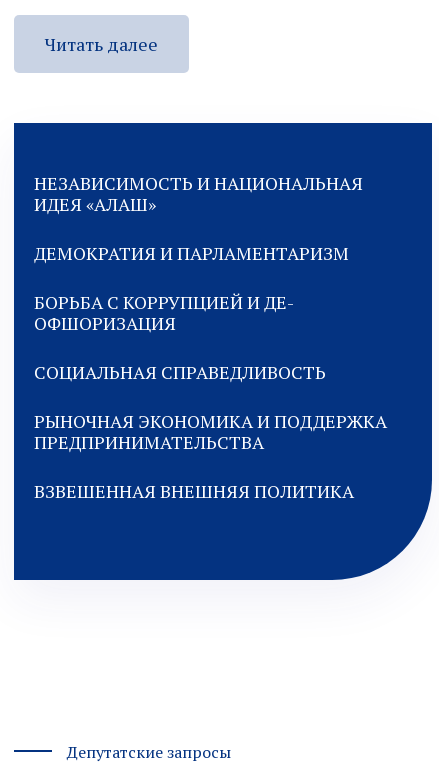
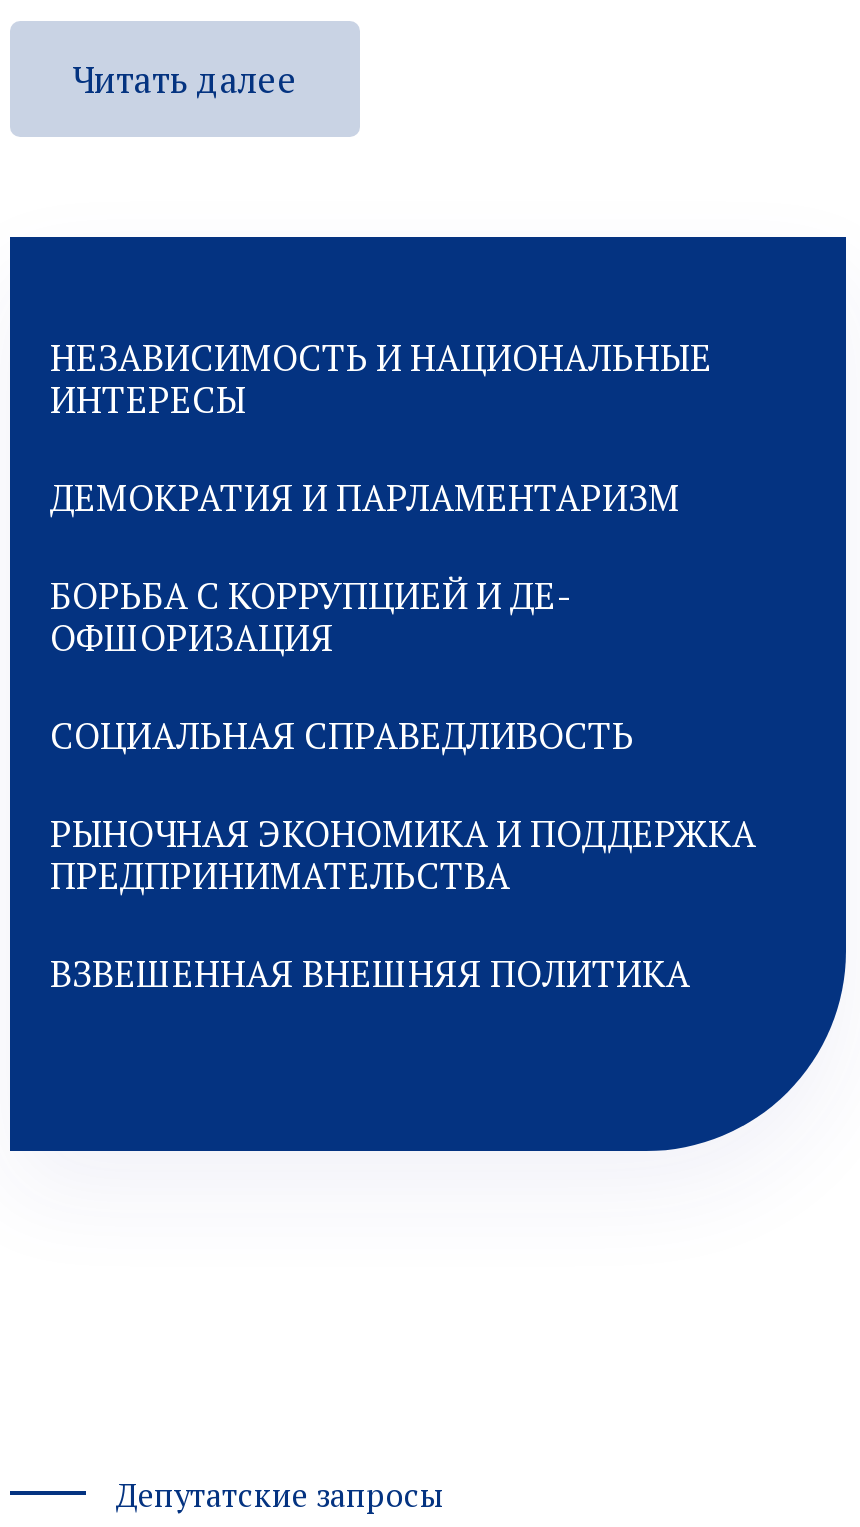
[34,171,363,216] НЕЗАВИСИМОСТЬ И НАЦИОНАЛЬНАЯ | ИДЕЯ «АЛАШ» -> [50,333,712,423] НЕЗАВИСИМОСТЬ И НАЦИОНАЛЬНЫЕ | ИНТЕРЕСЫ

